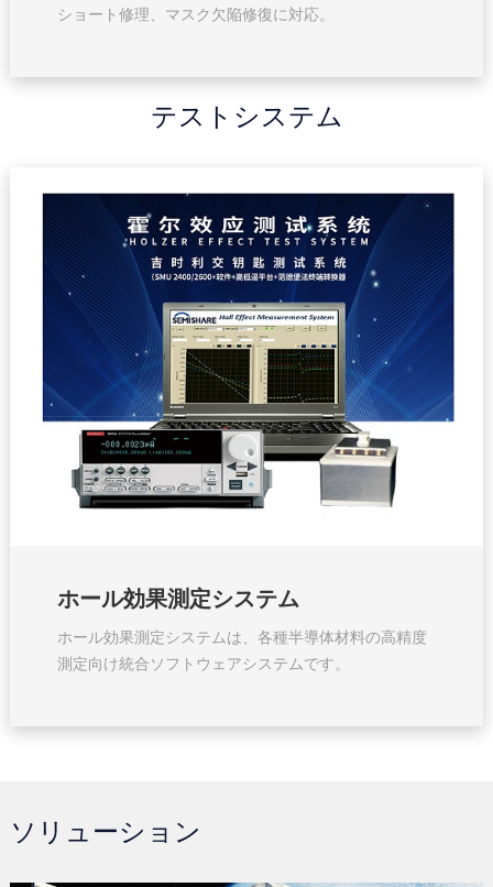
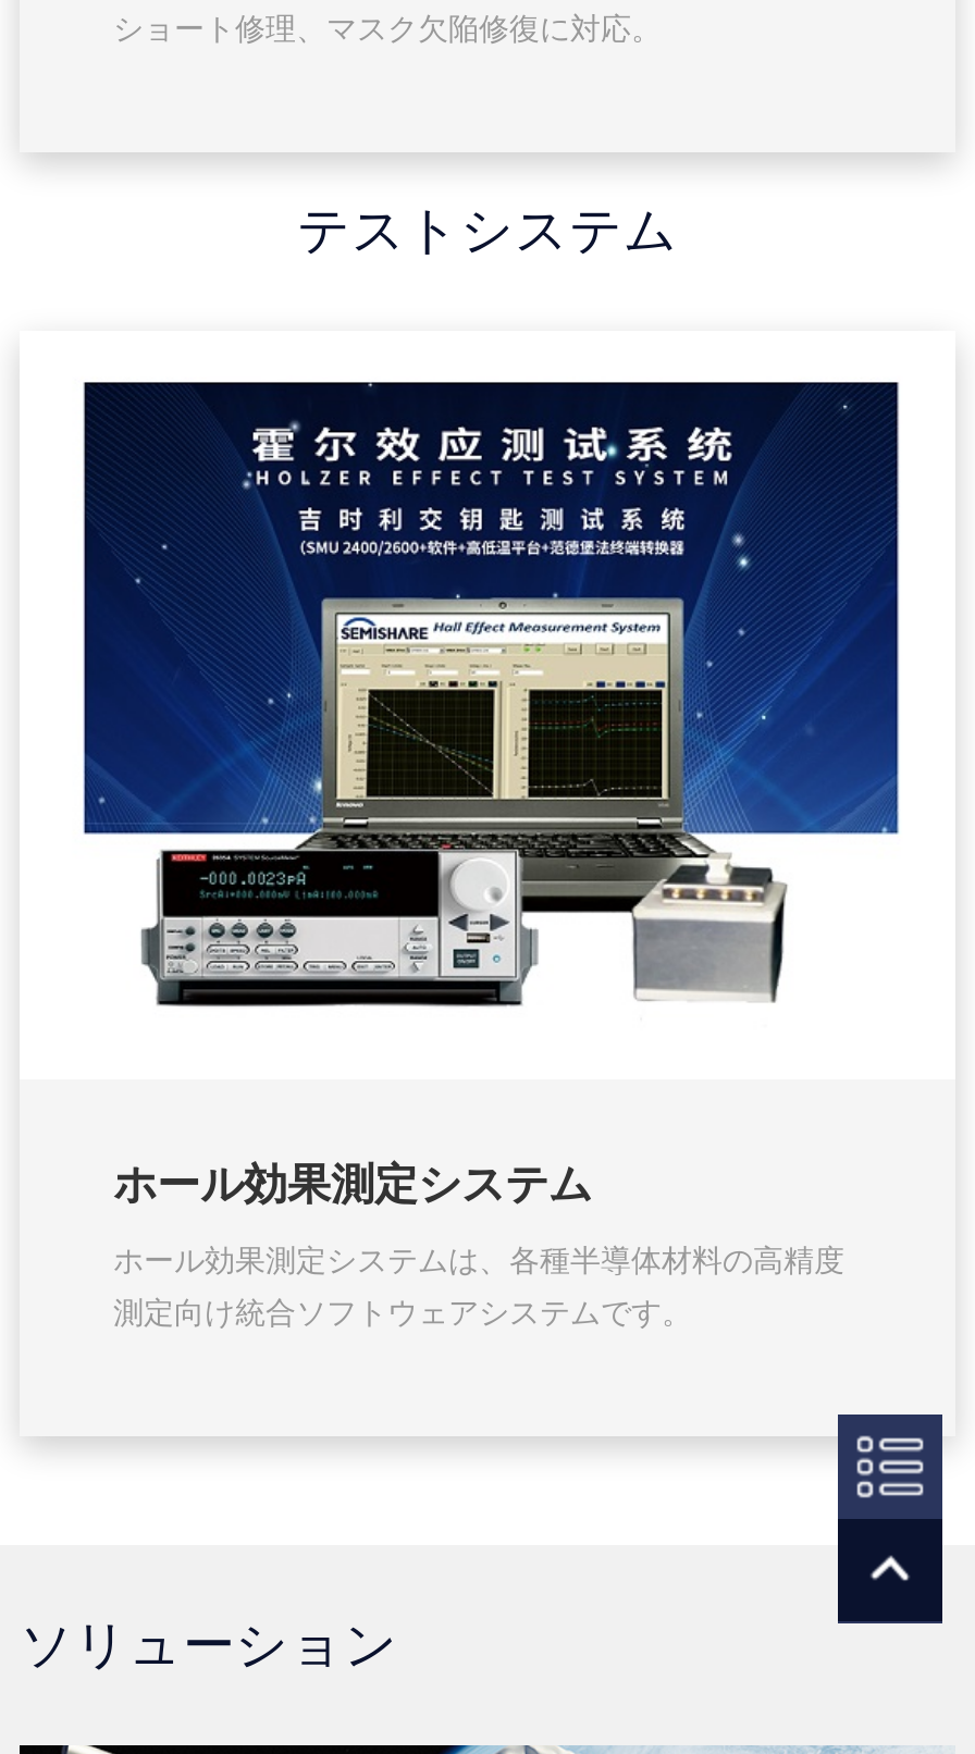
none -> [836,1412,945,1626] [image]

